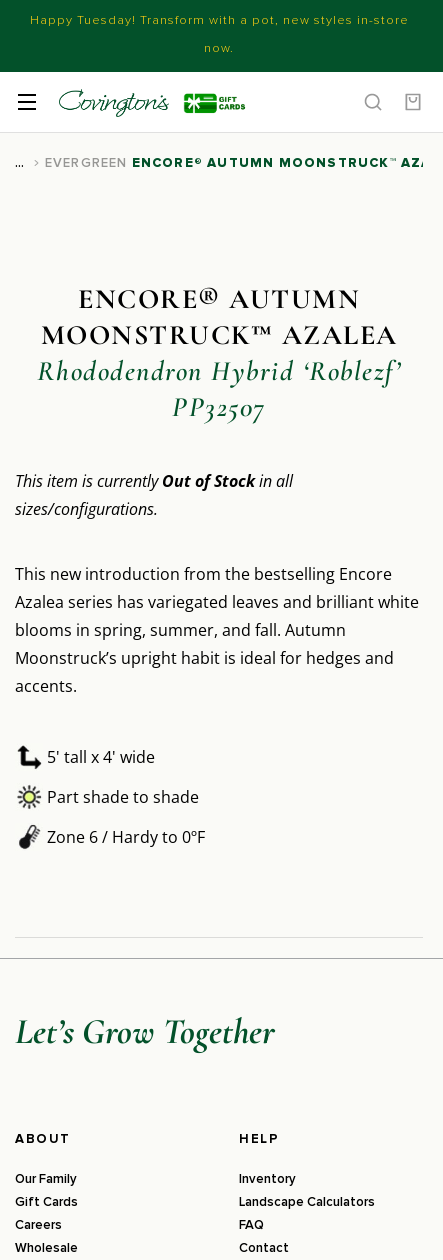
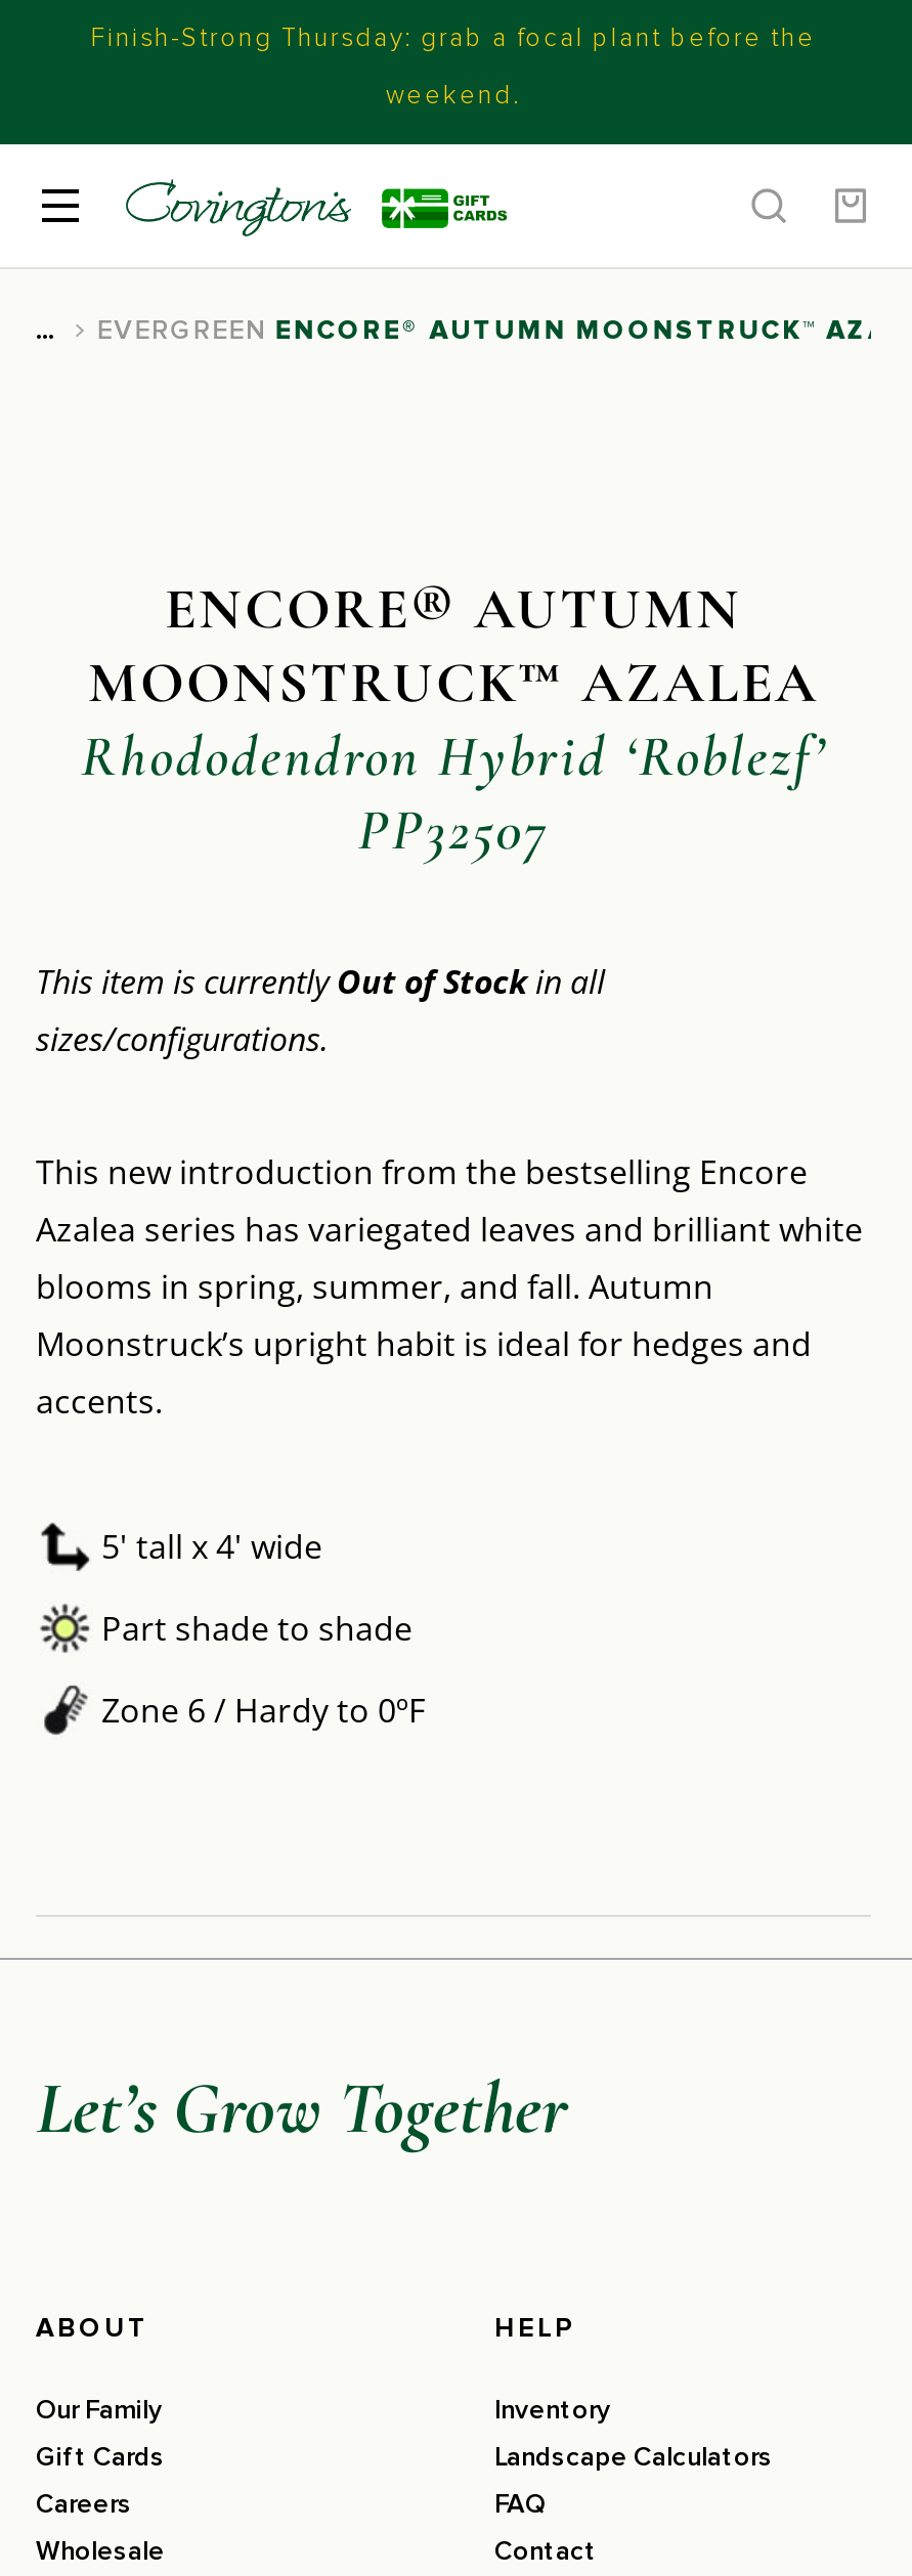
[29,12,408,28] Happy Tuesday! Transform with a pot, new styles in-store -> [91,21,816,54] Finish-Strong Thursday: grab a focal plant before the
[204,40,234,56] now. -> [386,79,521,112] weekend.

